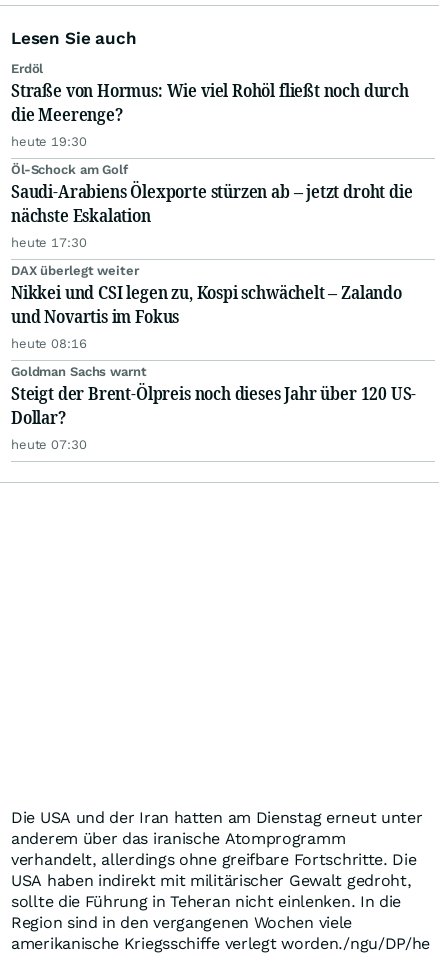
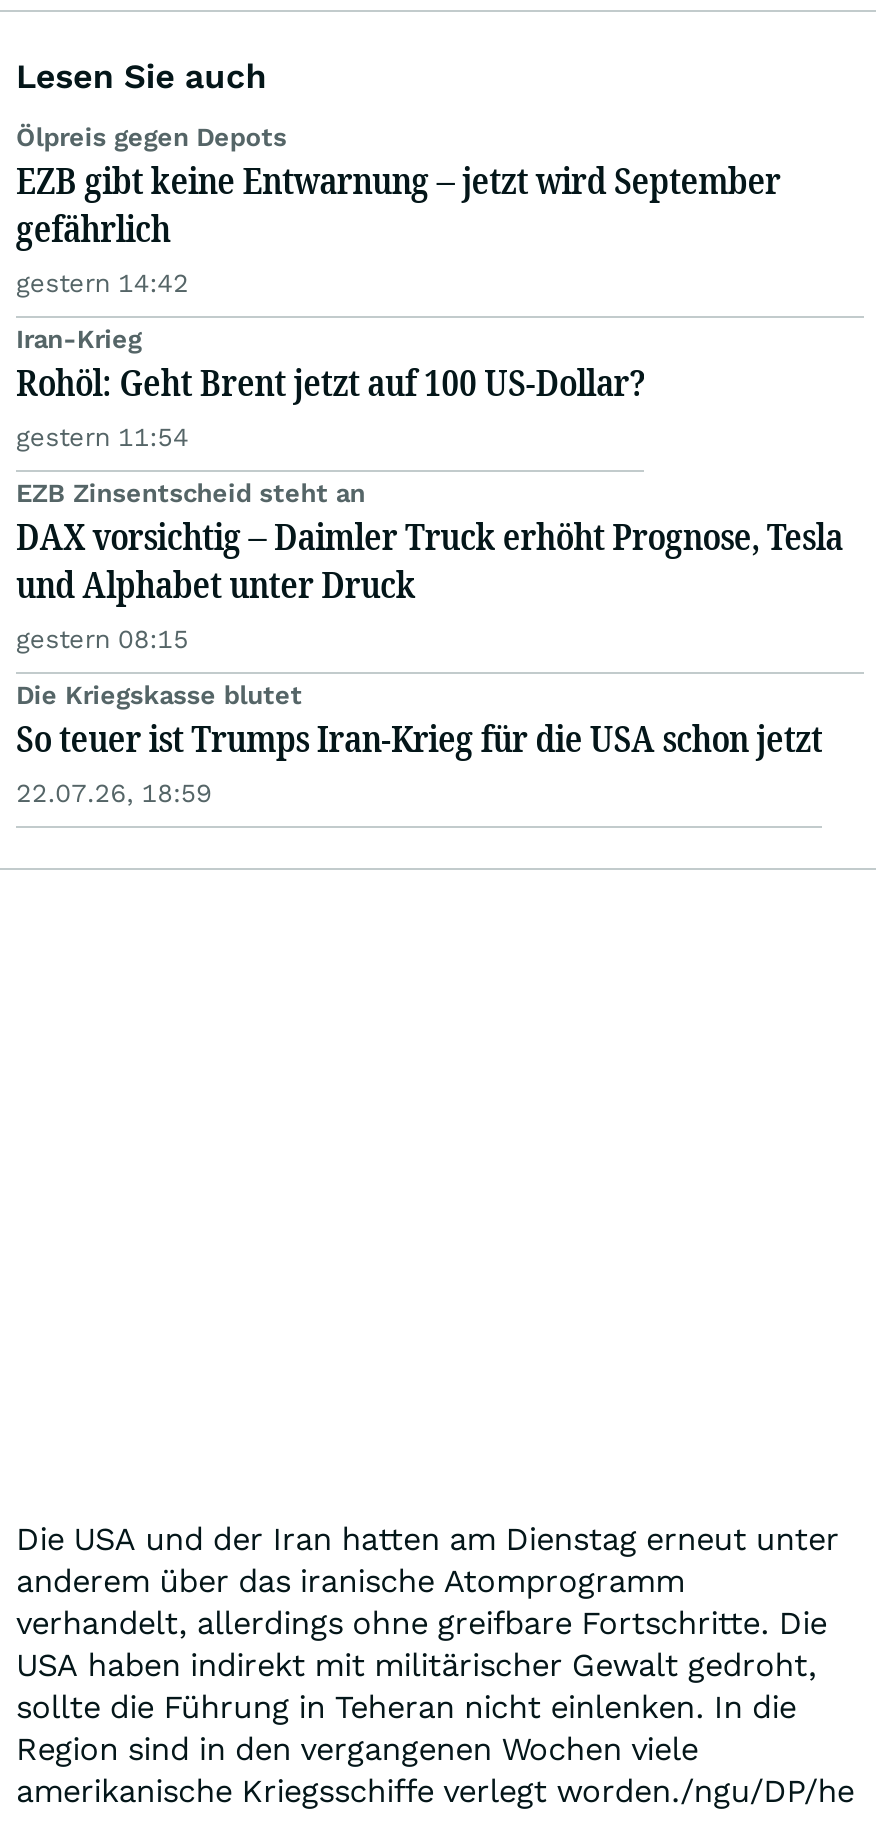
[11,61,409,149] Erdöl | Straße von Hormus: Wie viel Rohöl fließt noch durch | die Meerenge? | heute 19:30 -> [16,123,781,299] Ölpreis gegen Depots | EZB gibt keine Entwarnung – jetzt wird September | gefährlich | gestern 14:42
[11,162,412,250] Öl-Schock am Golf | Saudi-Arabiens Ölexporte stürzen ab – jetzt droht die | nächste Eskalation | heute 17:30 -> [16,325,645,453] Iran-Krieg | Rohöl: Geht Brent jetzt auf 100 US-Dollar? | gestern 11:54
[11,263,402,351] DAX überlegt weiter | Nikkei und CSI legen zu, Kospi schwächelt – Zalando | und Novartis im Fokus | heute 08:16 -> [16,479,843,655] EZB Zinsentscheid steht an | DAX vorsichtig – Daimler Truck erhöht Prognose, Tesla | und Alphabet unter Druck | gestern 08:15
[11,364,416,452] Goldman Sachs warnt | Steigt der Brent-Ölpreis noch dieses Jahr über 120 US- | Dollar? | heute 07:30 -> [16,681,823,809] Die Kriegskasse blutet | So teuer ist Trumps Iran-Krieg für die USA schon jetzt | 22.07.26, 18:59

